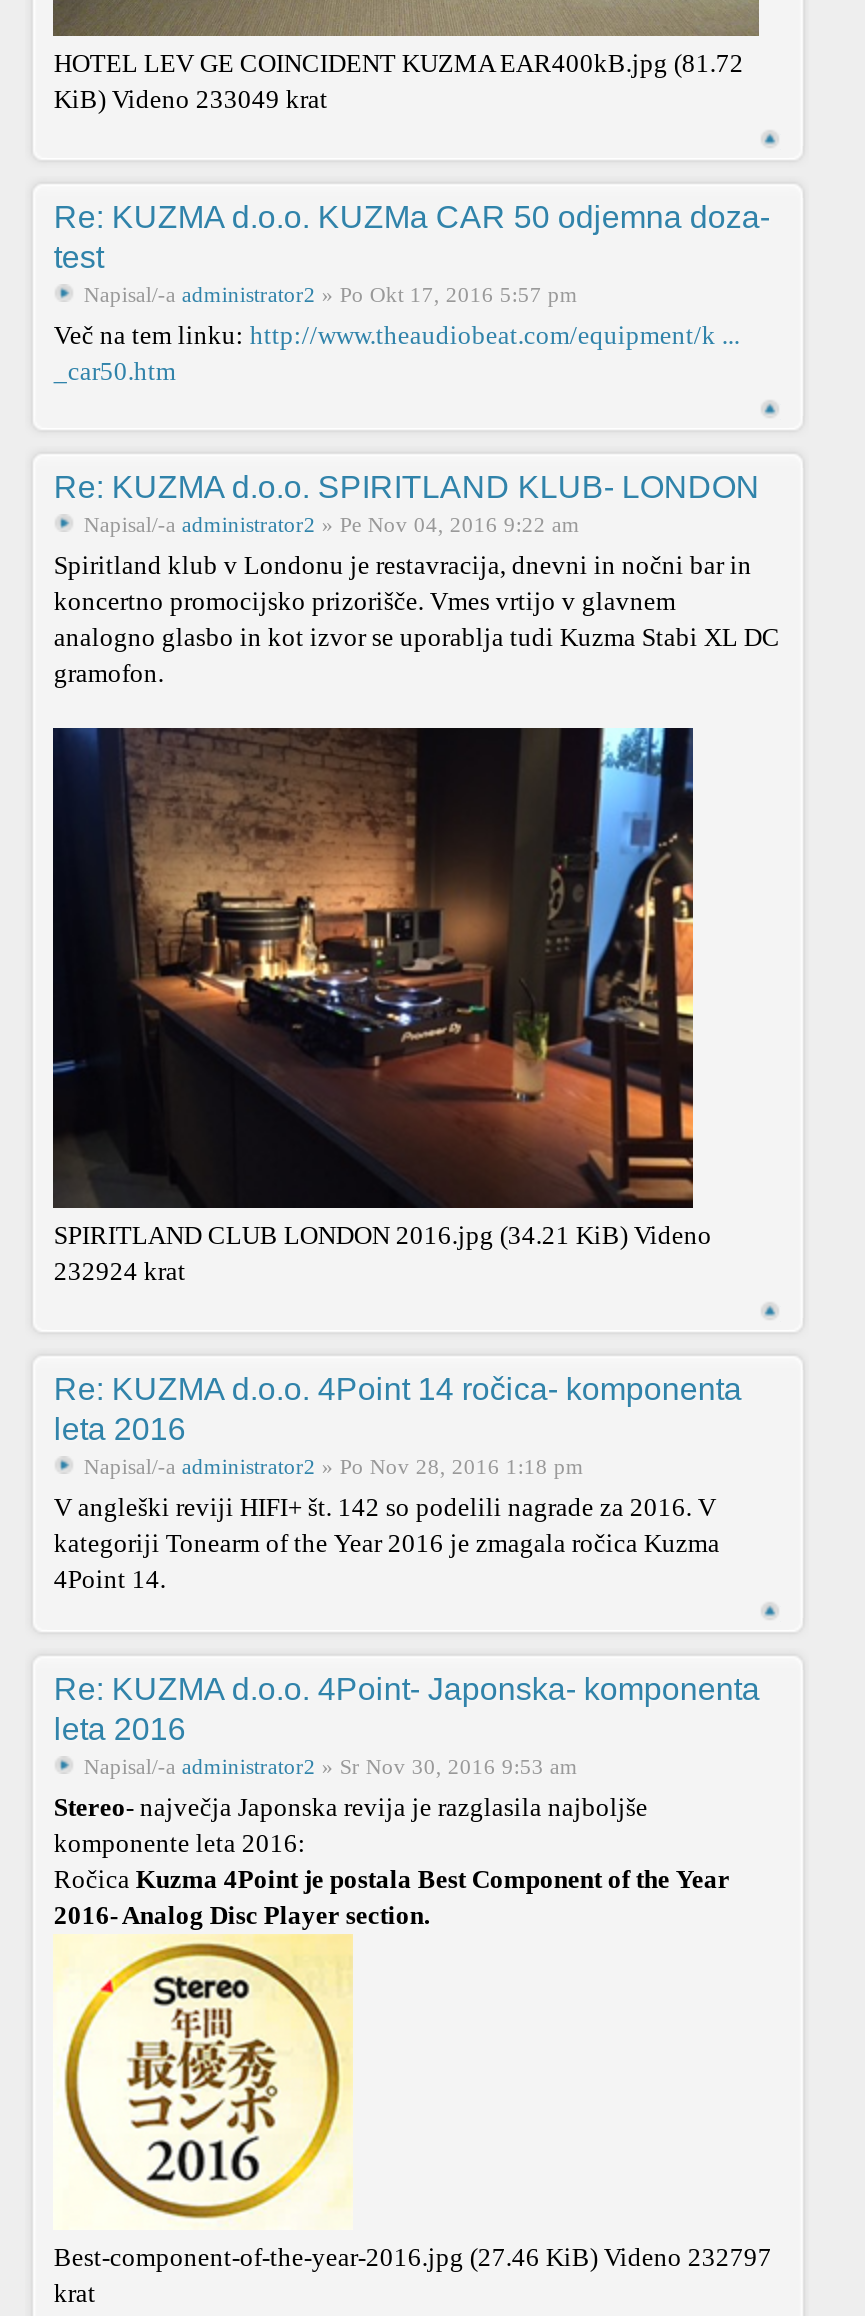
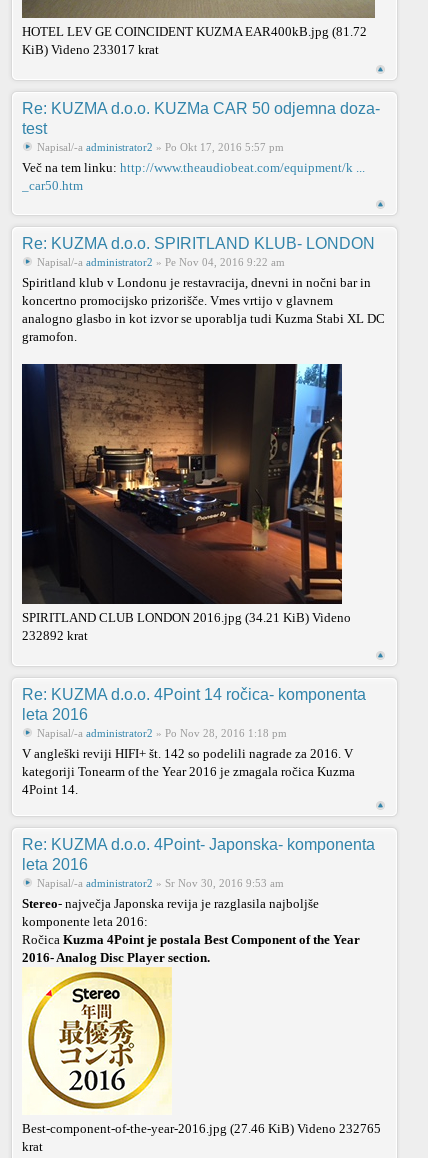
[54,84,328,114] KiB) Videno 233049 krat -> [22,42,159,57] KiB) Videno 233017 krat
[54,1256,186,1286] 232924 krat -> [22,628,88,643] 232892 krat
[54,2242,772,2272] Best-component-of-the-year-2016.jpg (27.46 KiB) Videno 232797 -> [22,1121,381,1136] Best-component-of-the-year-2016.jpg (27.46 KiB) Videno 232765

